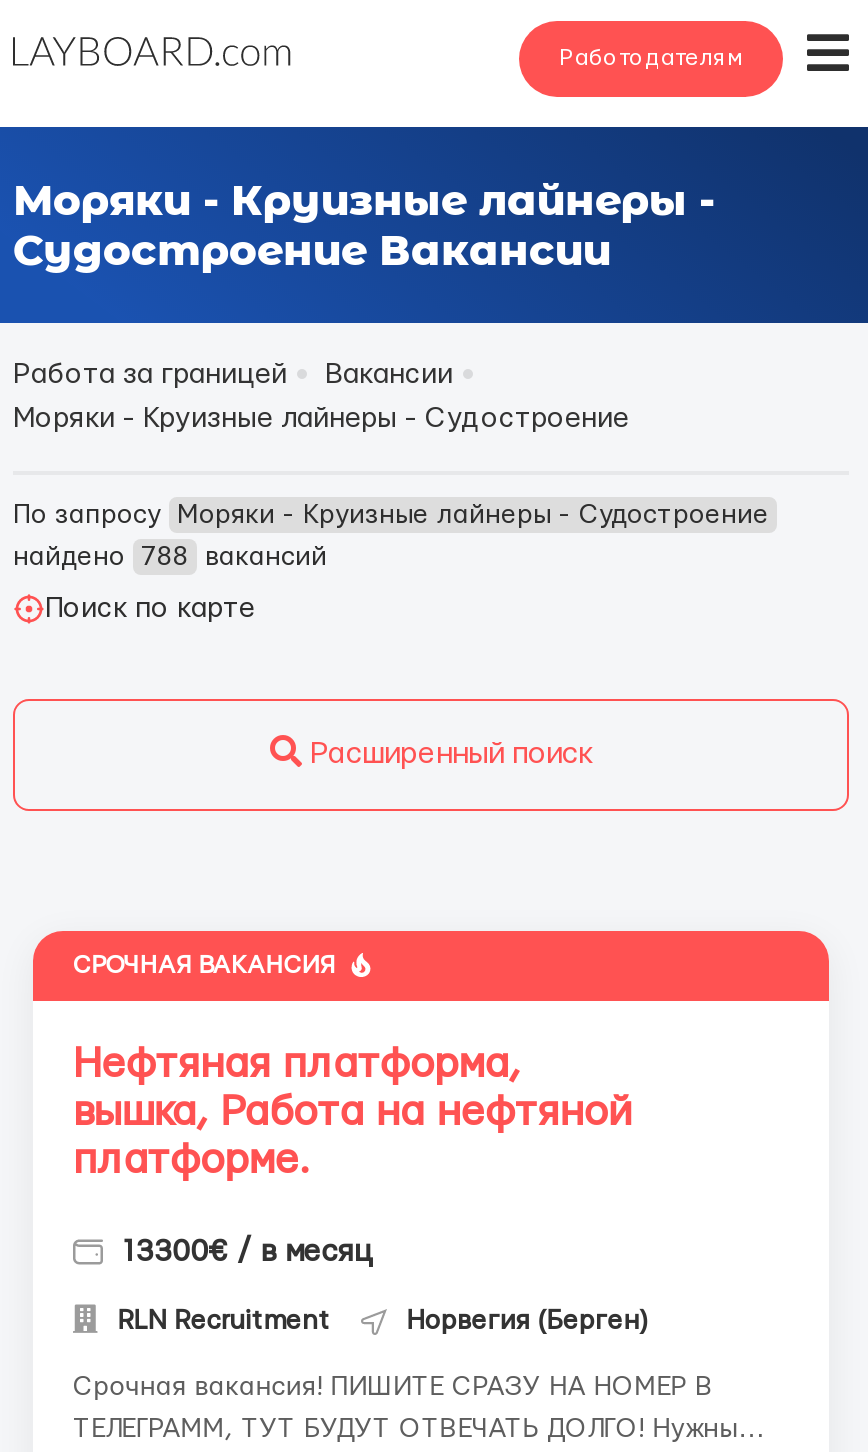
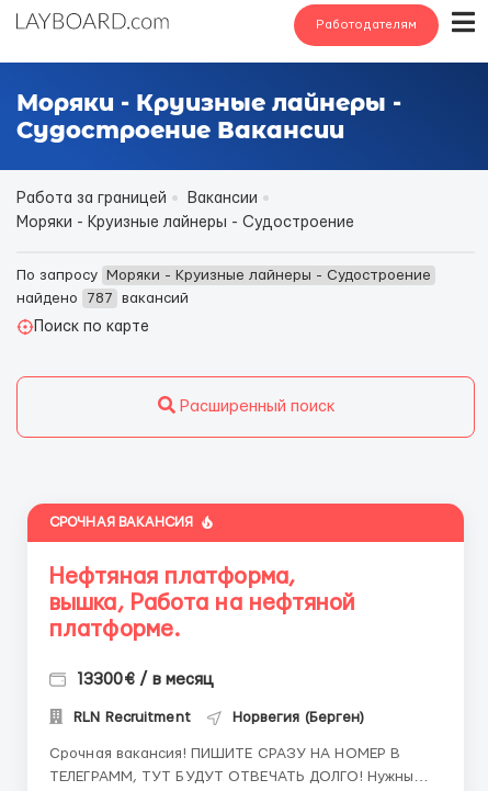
[13,543,327,571] найдено 788 вакансий -> [16,291,189,306] найдено 787 вакансий

